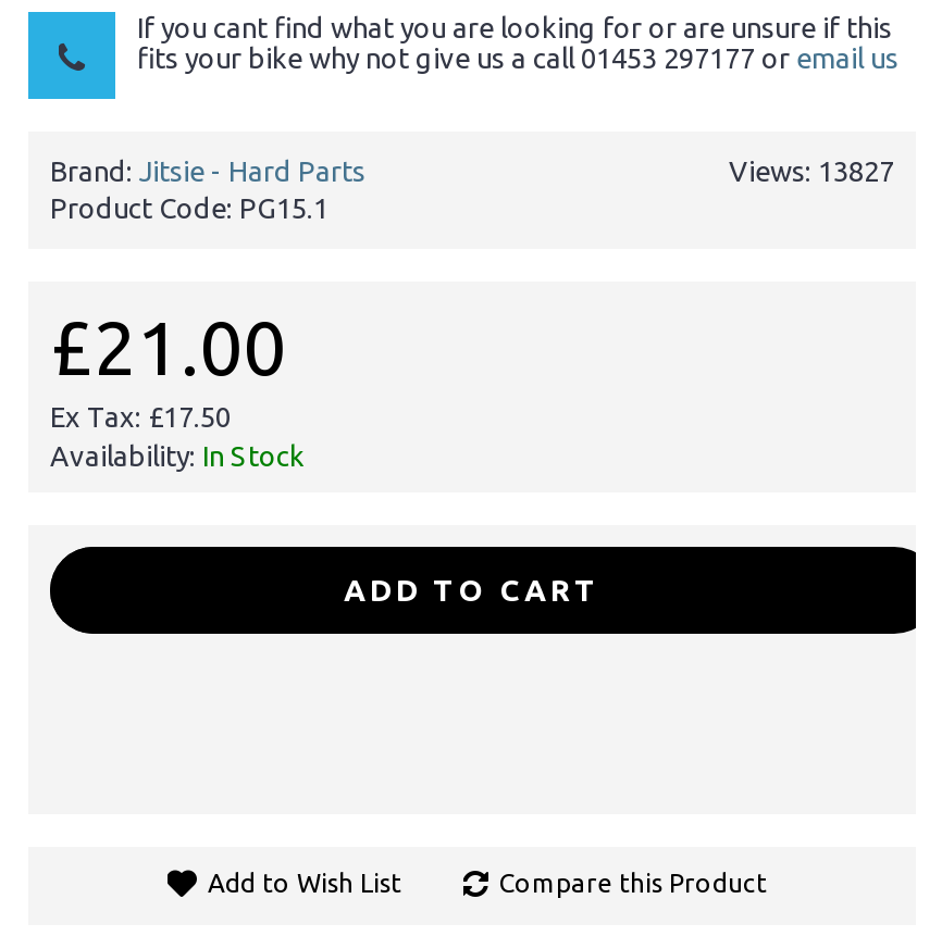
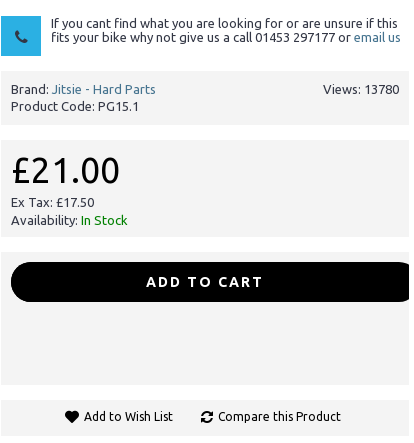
[729,155,894,186] Views: 13827 -> [323,82,399,96] Views: 13780

